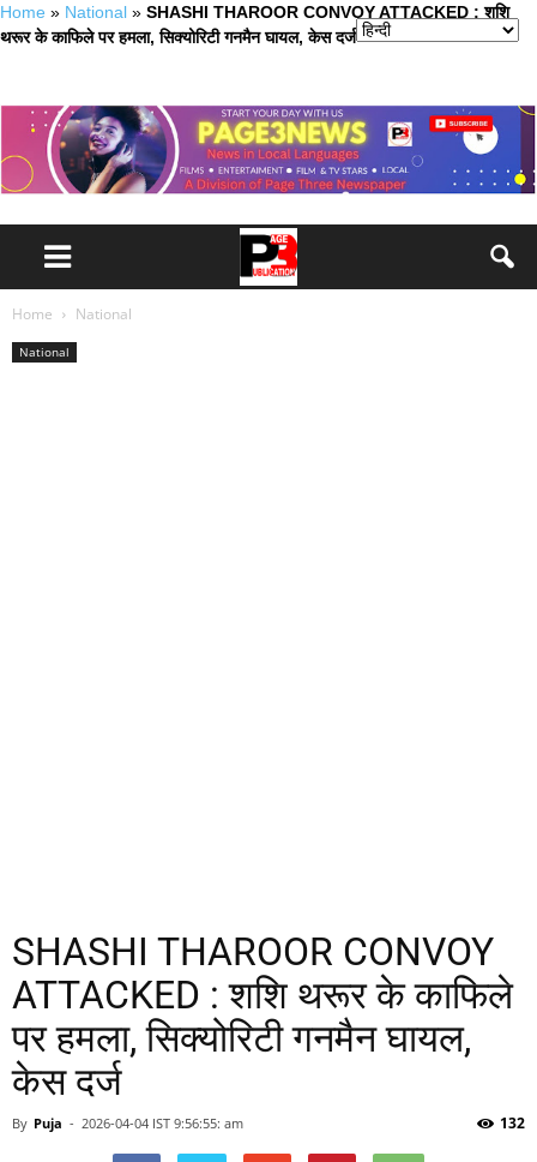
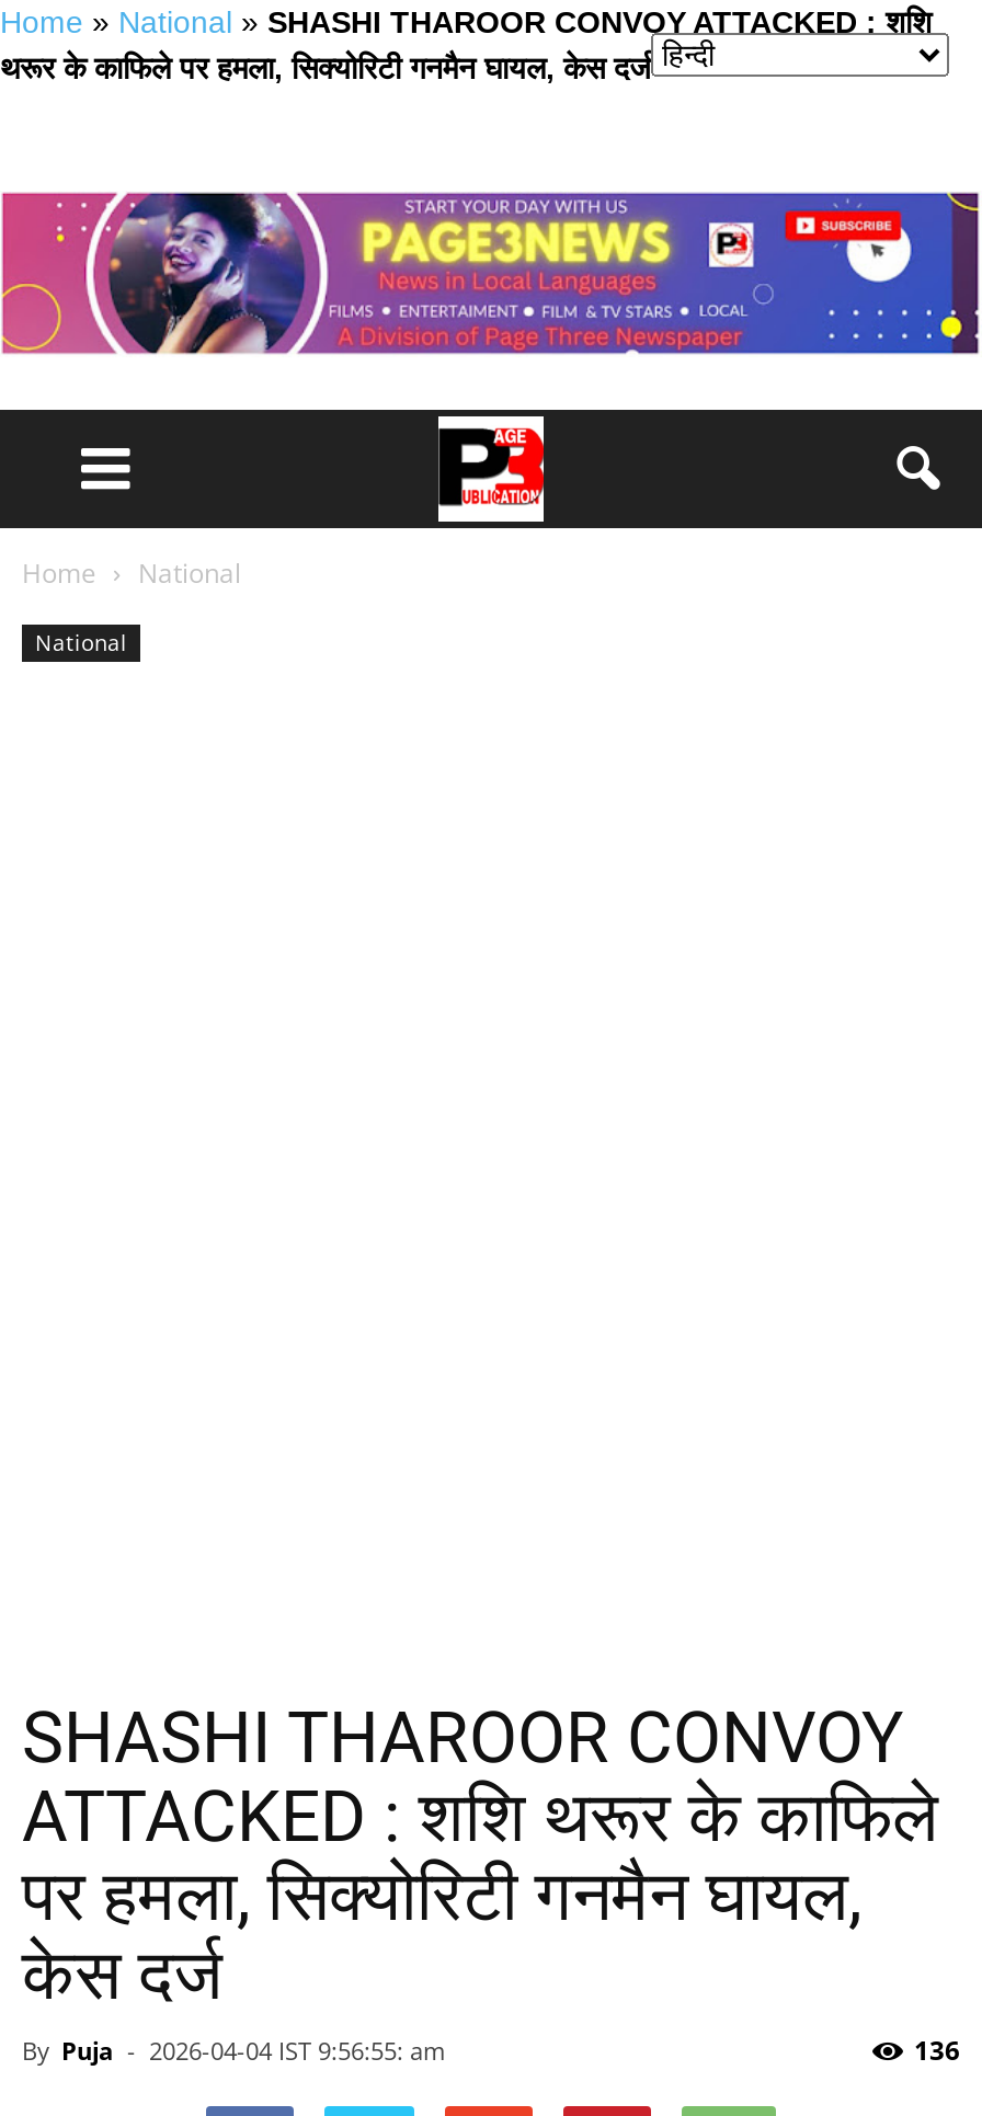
[500,1113,525,1133] 132 -> [914,2032,960,2069] 136

